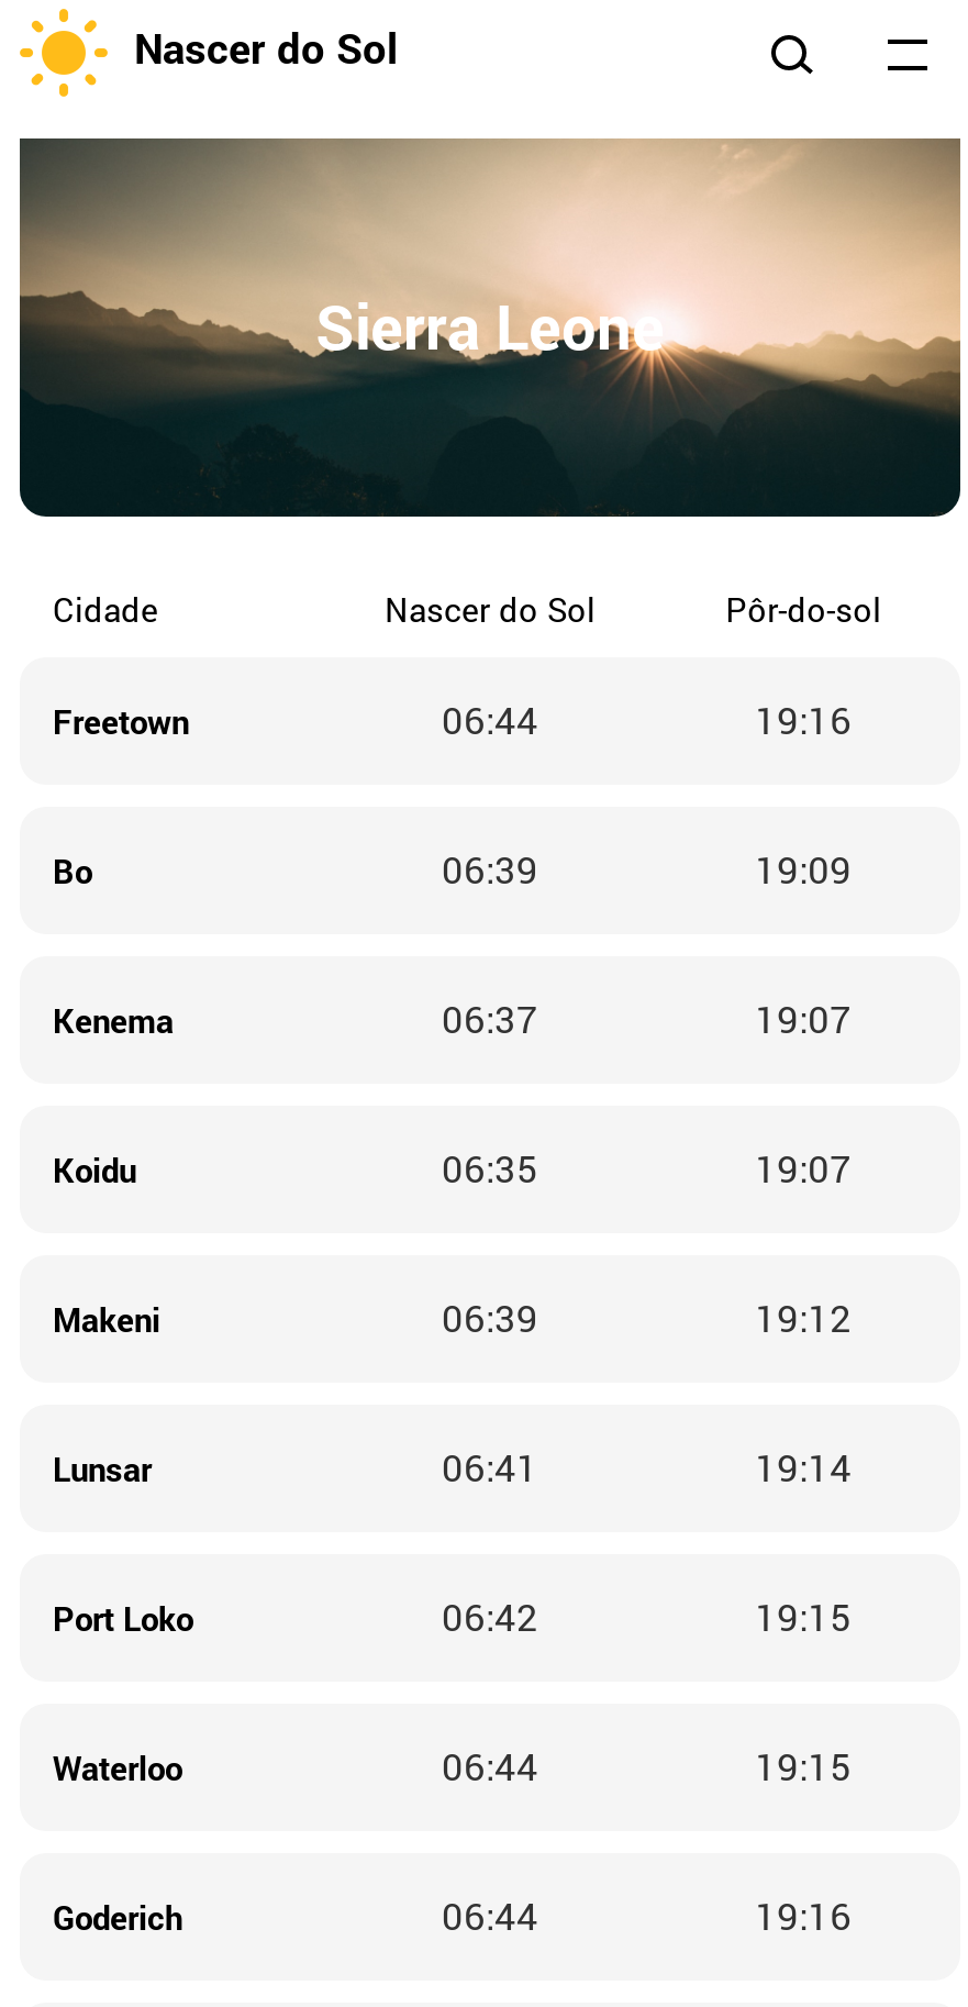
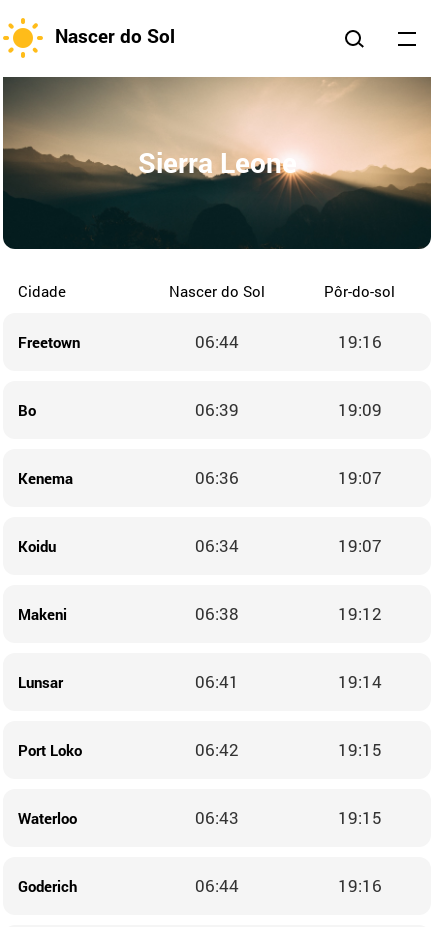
[442,994,538,1044] 06:37 -> [195,466,239,489] 06:36
[442,1143,538,1194] 06:35 -> [195,534,239,557] 06:34
[442,1293,538,1343] 06:39 -> [195,602,239,625] 06:38
[442,1741,538,1792] 06:44 -> [195,806,239,829] 06:43

